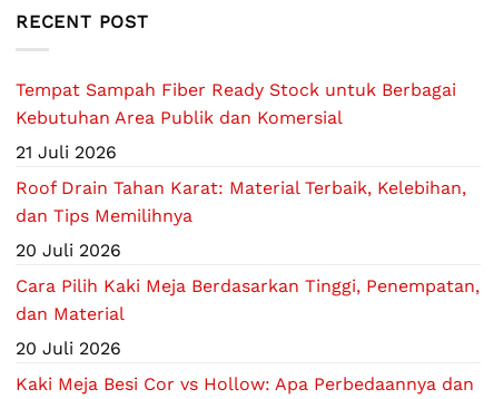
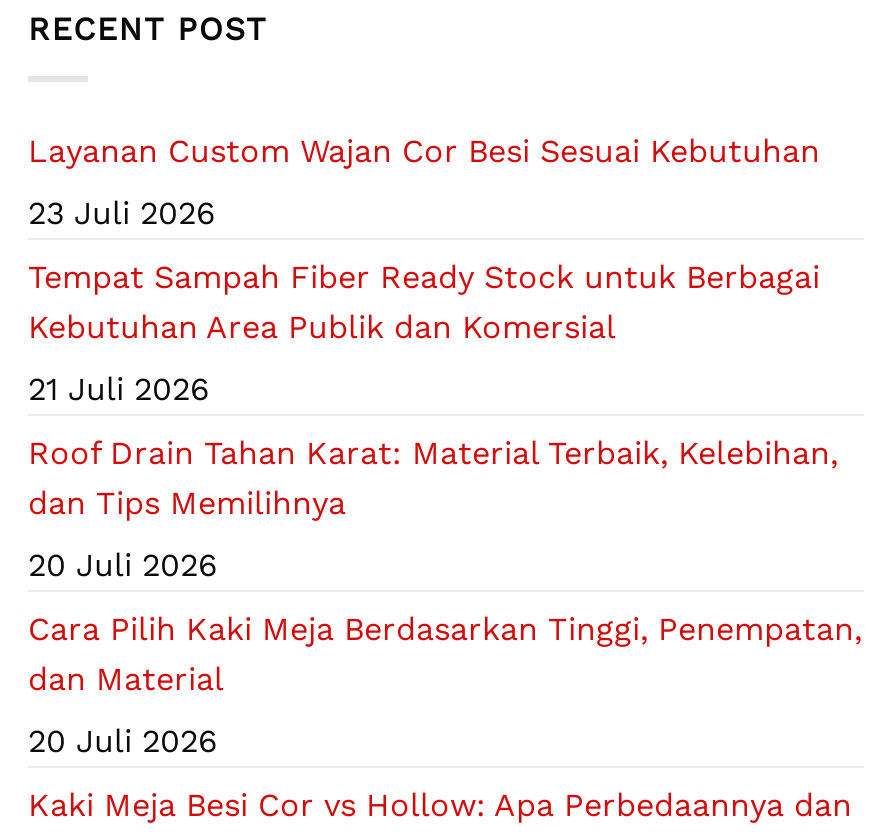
none -> [28,132,830,232] Layanan Custom Wajan Cor Besi Sesuai Kebutuhan | 23 Juli 2026

